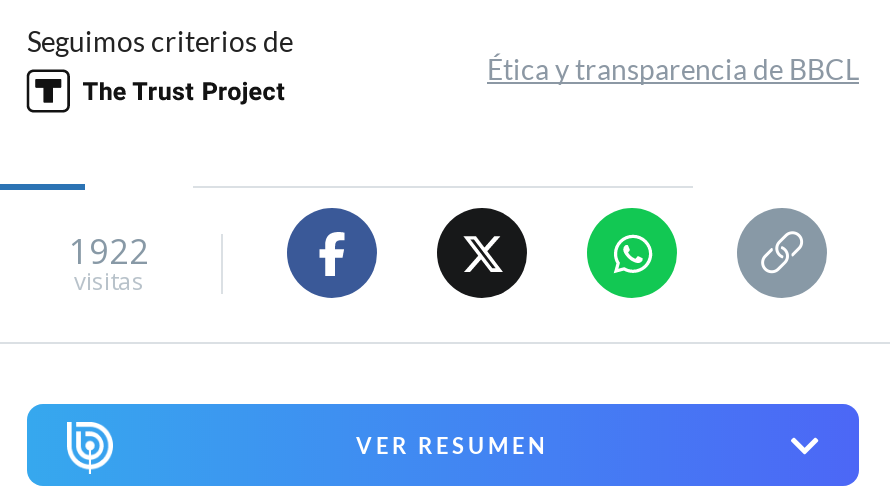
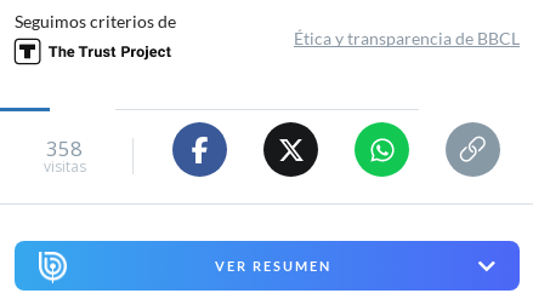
[69,228,149,274] 1922 -> [46,134,83,162] 358

